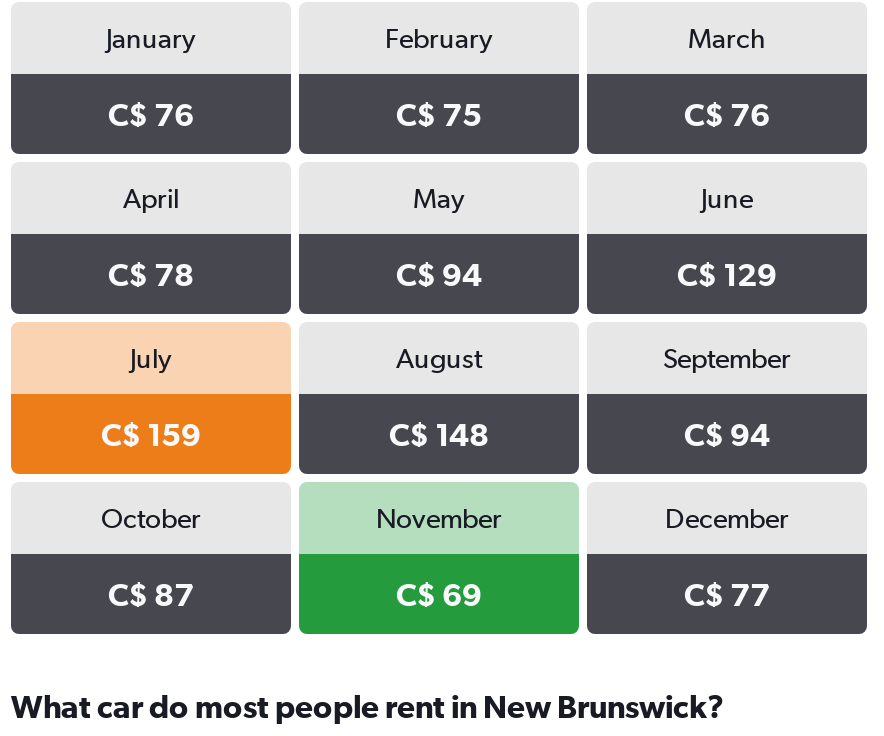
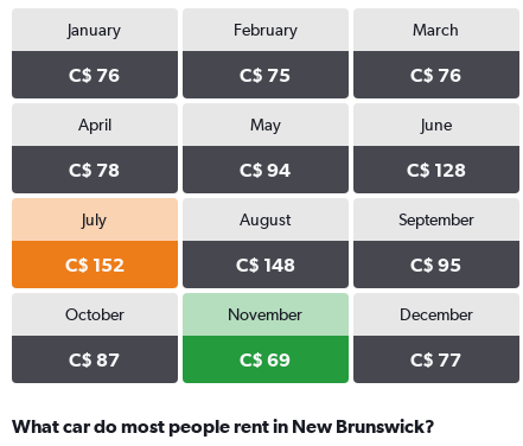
[677,256,777,292] C$ 129 -> [407,159,466,180] C$ 128
[101,416,201,452] C$ 159 -> [65,254,125,275] C$ 152
[684,416,770,452] C$ 94 -> [411,254,462,275] C$ 95

